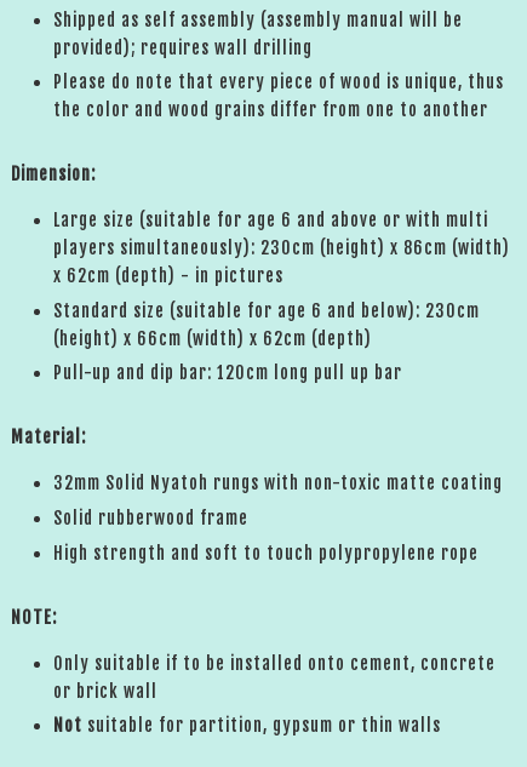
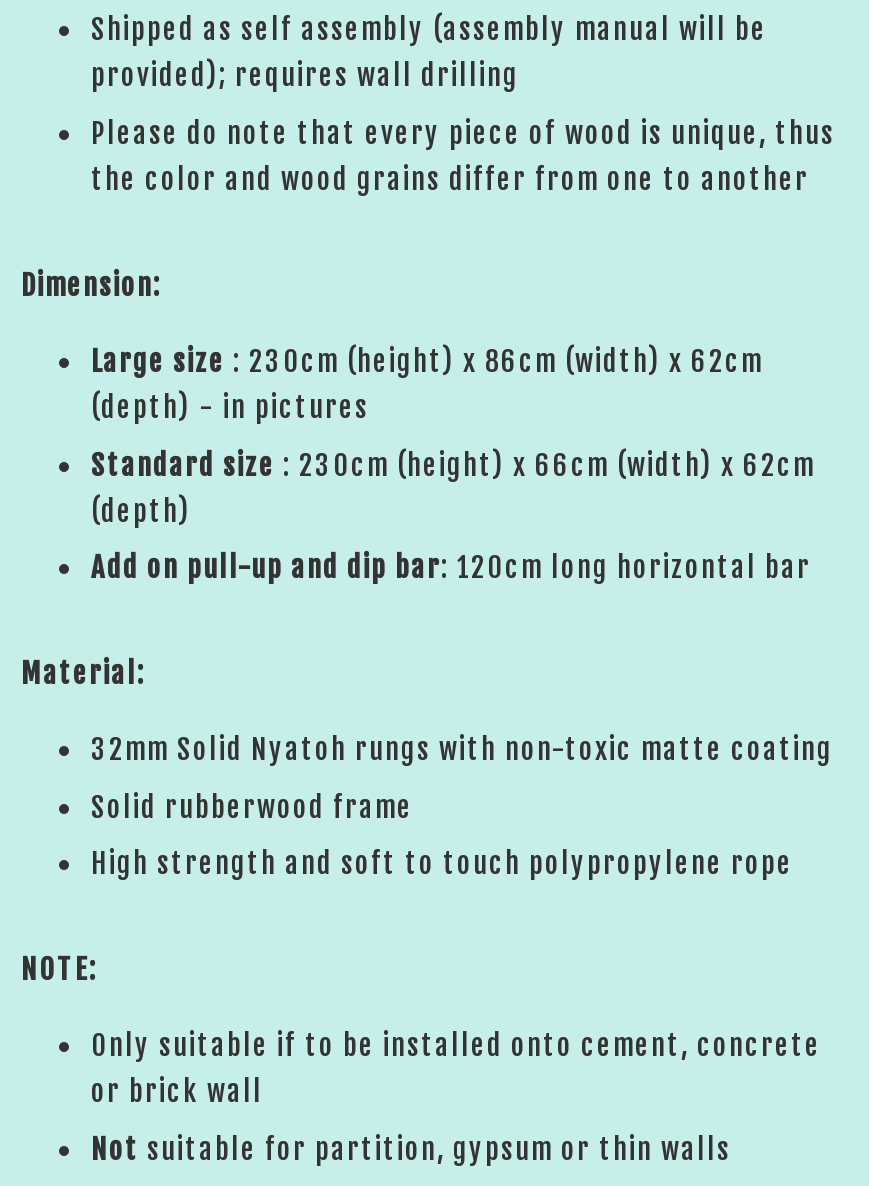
[53,210,510,286] Large size (suitable for age 6 and above or with multi | players simultaneously): 230cm (height) x 86cm (width) | x 62cm (depth) - in pictures -> [91,344,763,424] Large size: 230cm (height) x 86cm (width) x 62cm | (depth) - in pictures
[53,300,480,349] Standard size (suitable for age 6 and below): 230cm | (height) x 66cm (width) x 62cm (depth) -> [91,448,815,528] Standard size: 230cm (height) x 66cm (width) x 62cm | (depth)
[53,363,402,383] Pull-up and dip bar: 120cm long pull up bar -> [91,551,811,585] Add on pull-up and dip bar: 120cm long horizontal bar

